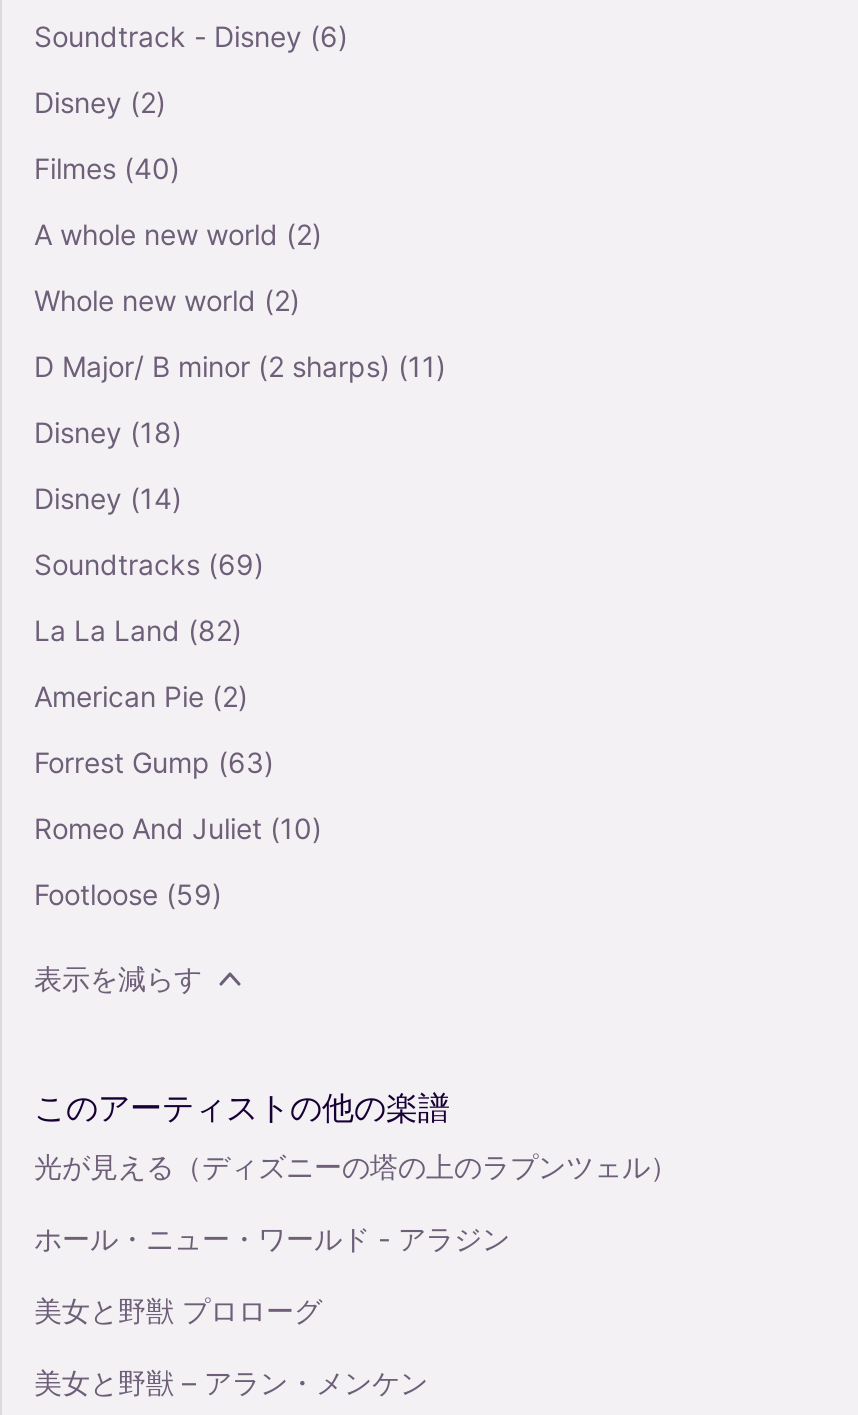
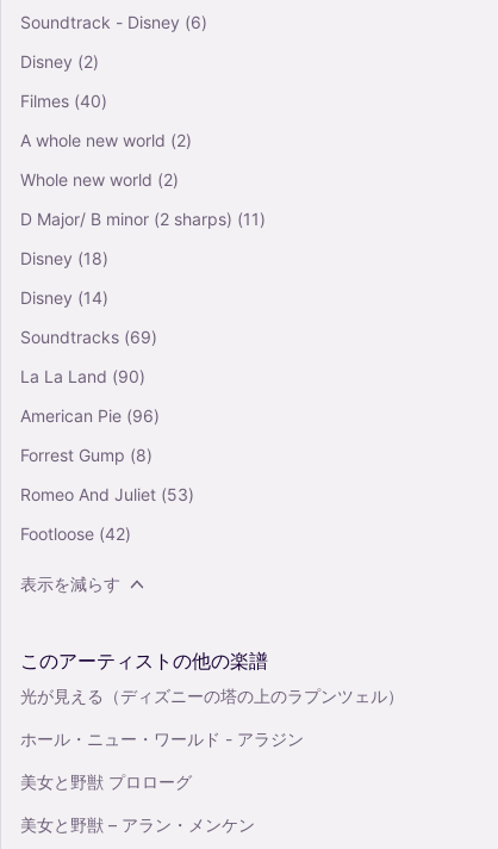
[34,612,242,646] La La Land (82) -> [20,365,145,386] La La Land (90)
[34,678,248,712] American Pie (2) -> [20,405,160,425] American Pie (96)
[34,744,274,778] Forrest Gump (63) -> [20,444,152,464] Forrest Gump (8)
[34,810,322,844] Romeo And Juliet (10) -> [20,484,194,504] Romeo And Juliet (53)
[34,876,222,910] Footloose (59) -> [20,523,131,543] Footloose (42)

